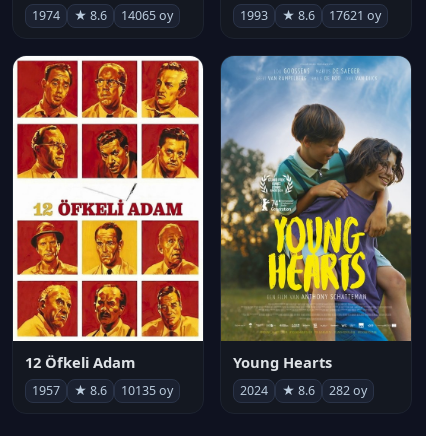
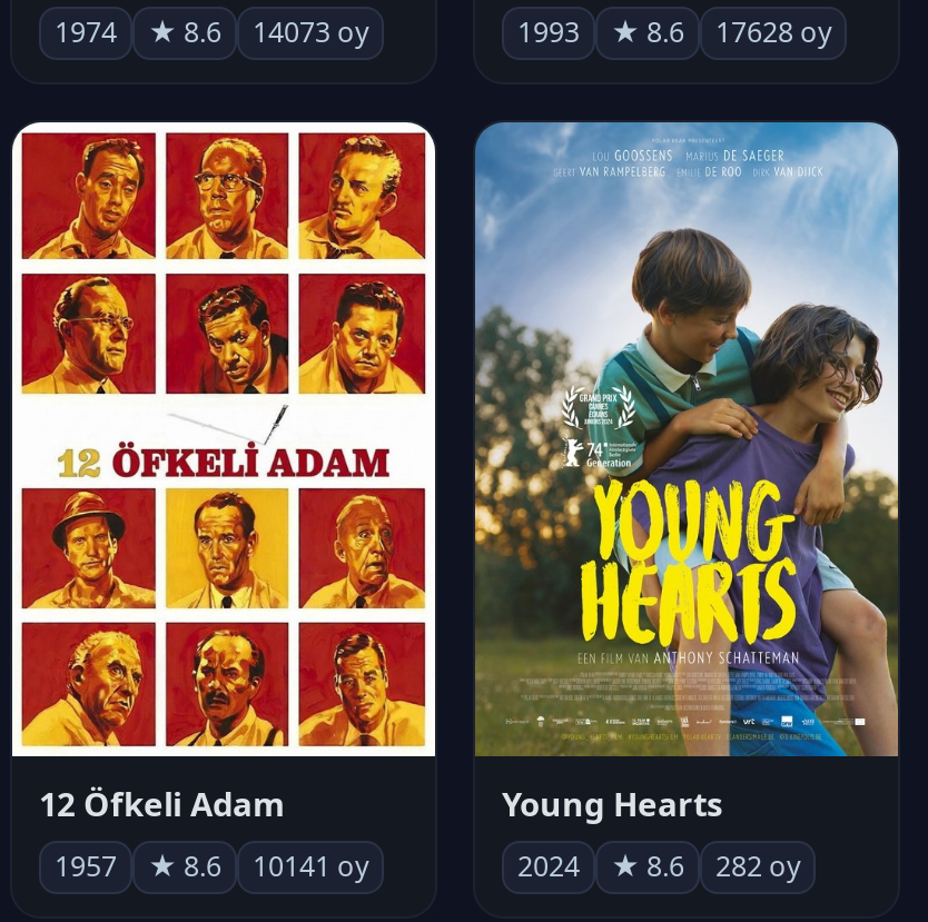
[121,7,173,24] 14065 oy -> [253,13,368,51] 14073 oy
[329,7,381,24] 17621 oy -> [715,13,831,51] 17628 oy
[121,382,173,399] 10135 oy -> [253,847,368,885] 10141 oy

